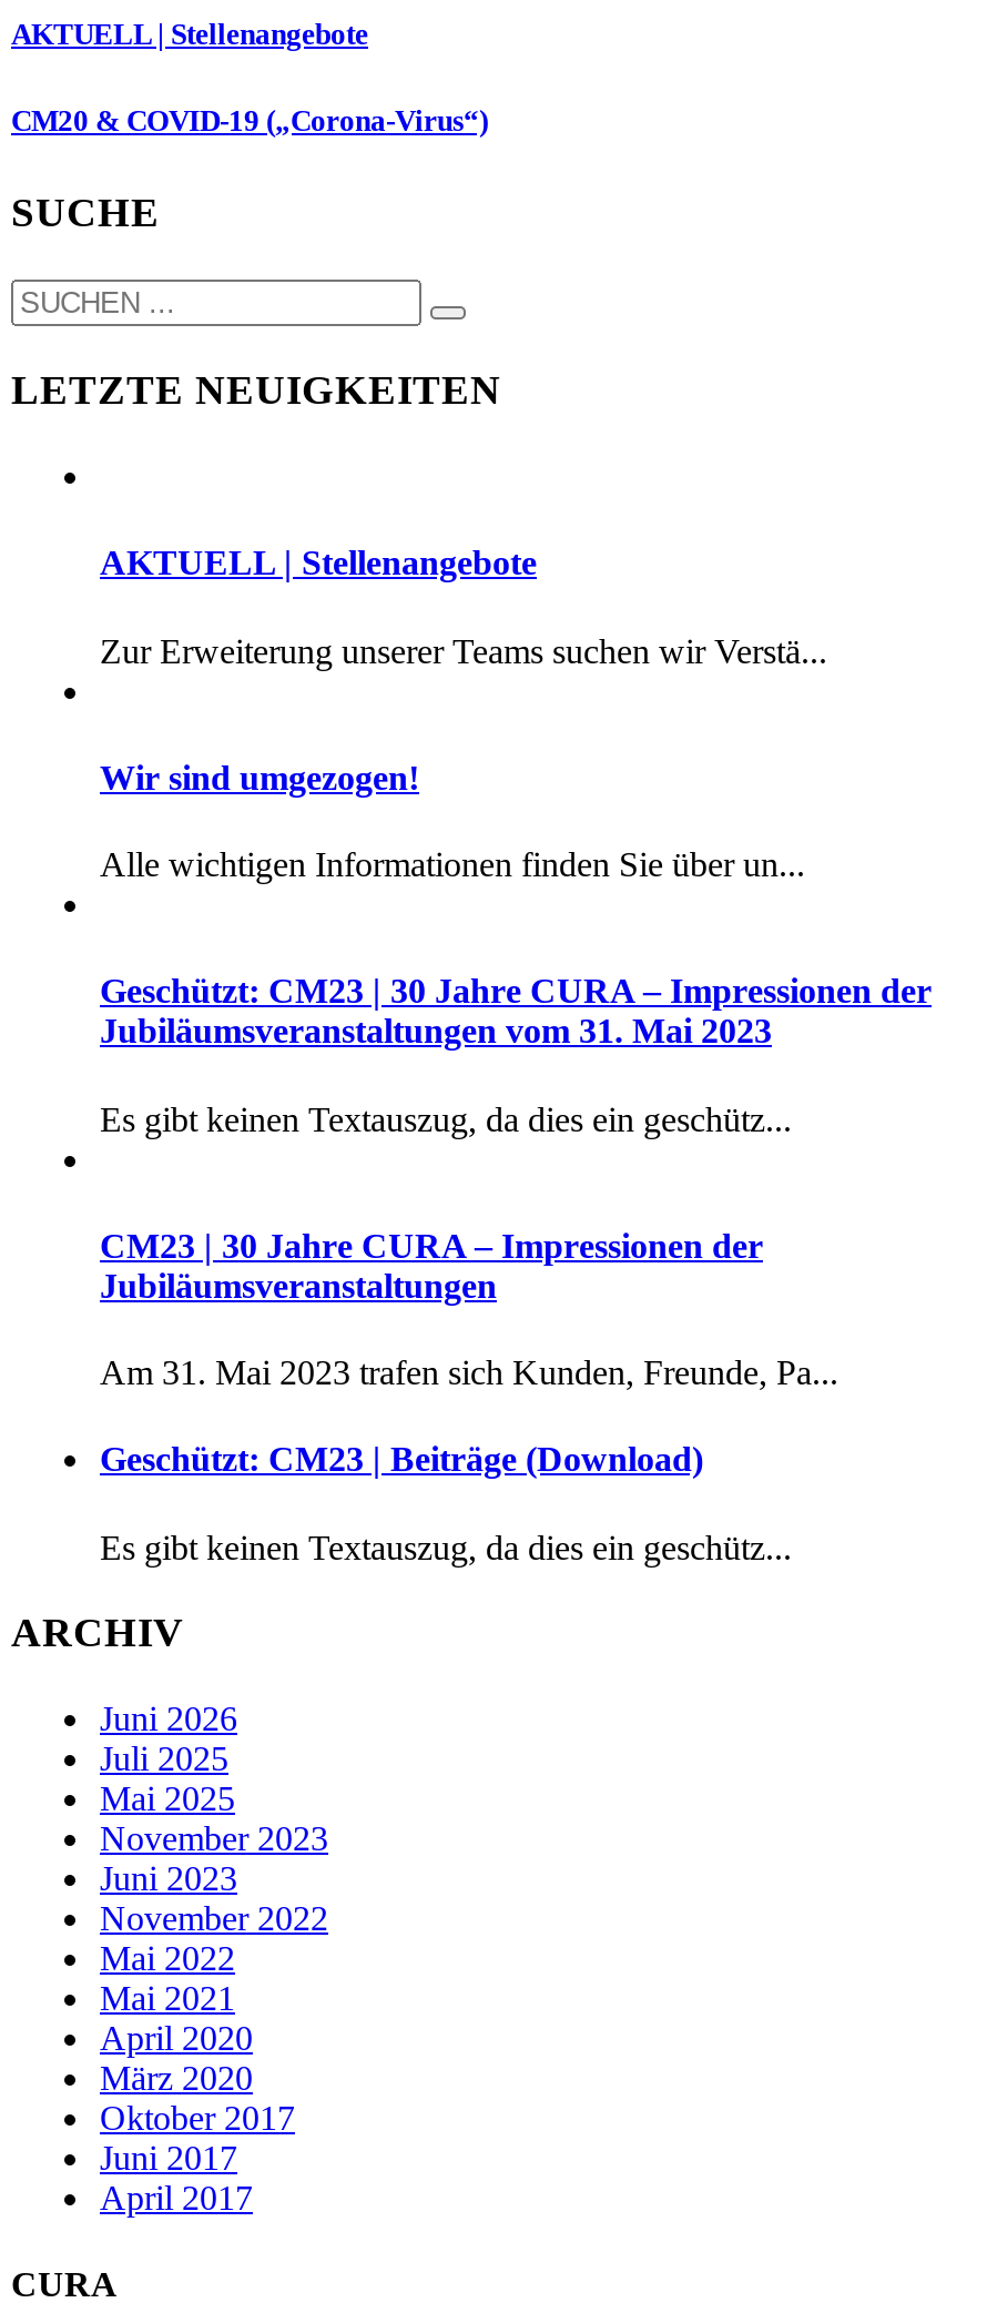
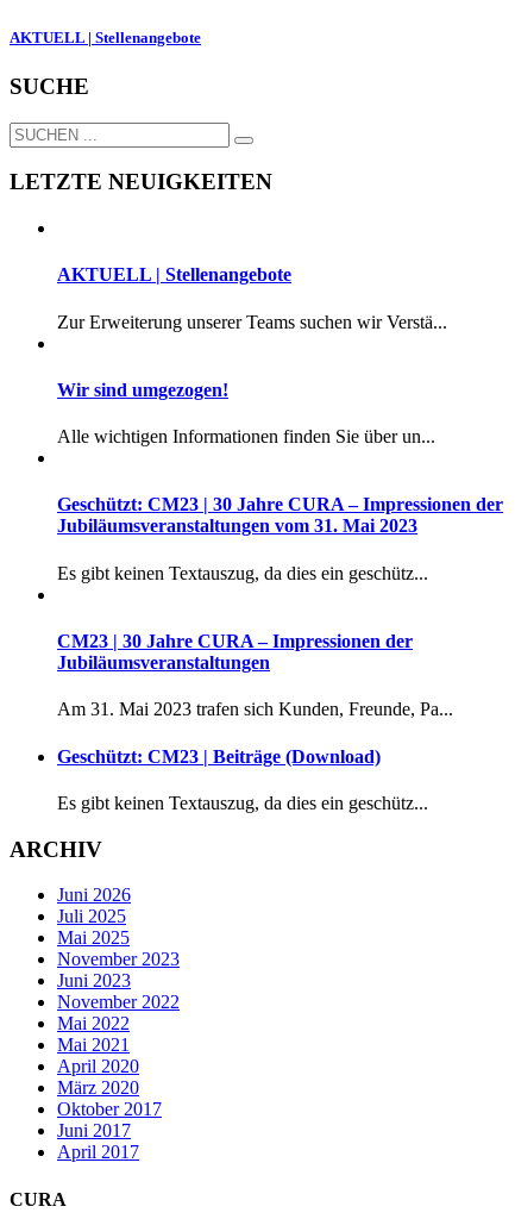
[11,103,488,136] CM20 & COVID-19 („Corona-Virus“) -> none

